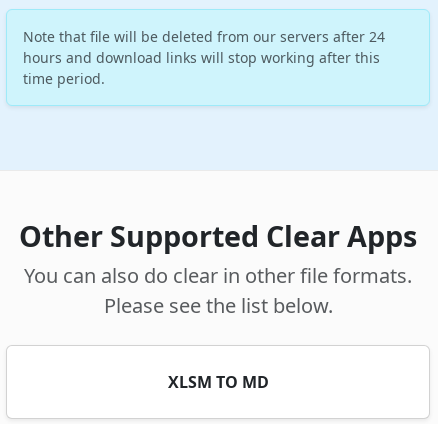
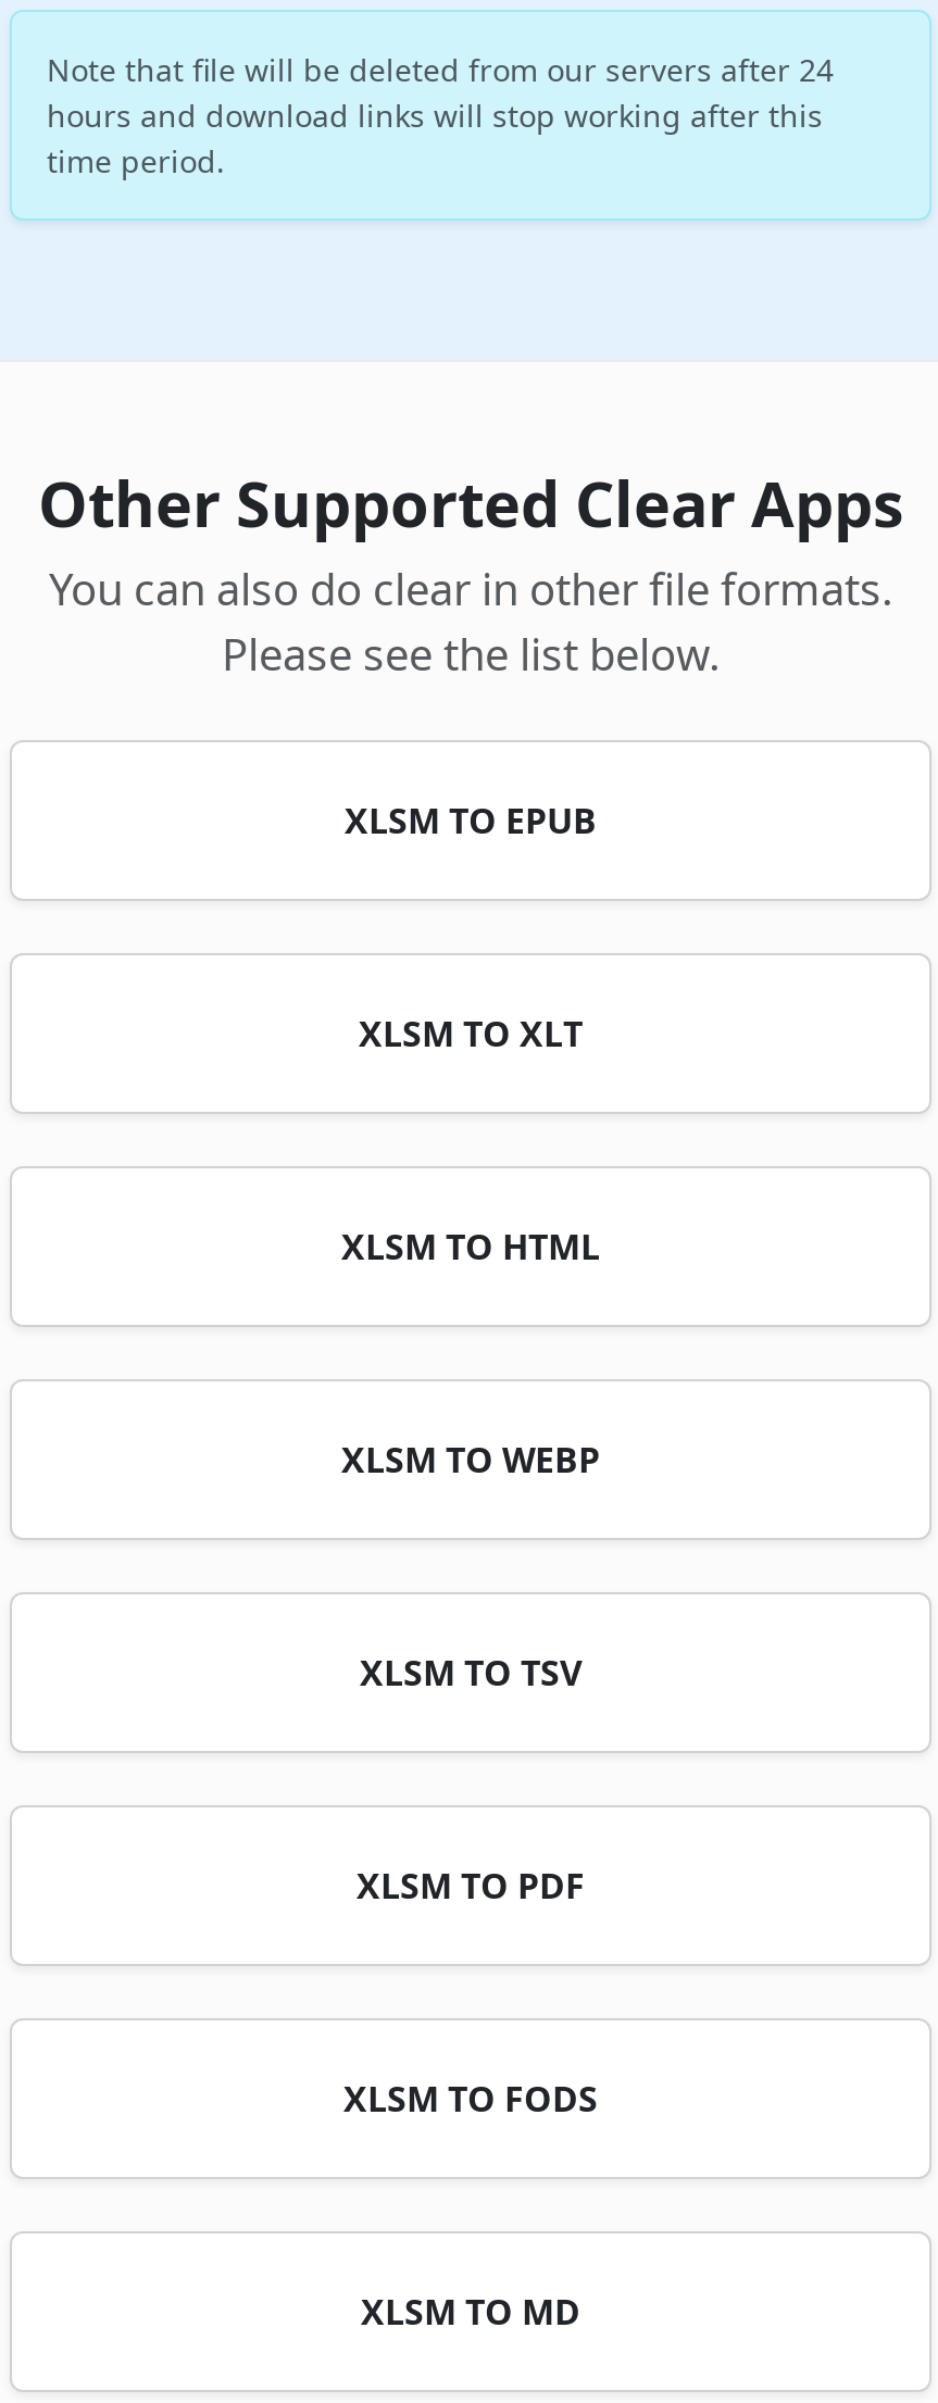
none -> [341,1223,600,1271] XLSM TO HTML
none -> [341,1436,600,1484] XLSM TO WEBP
none -> [343,2075,598,2123] XLSM TO FODS
none -> [345,797,597,844] XLSM TO EPUB
none -> [357,1862,585,1910] XLSM TO PDF
none -> [359,1010,583,1057] XLSM TO XLT
none -> [360,1649,581,1697] XLSM TO TSV

